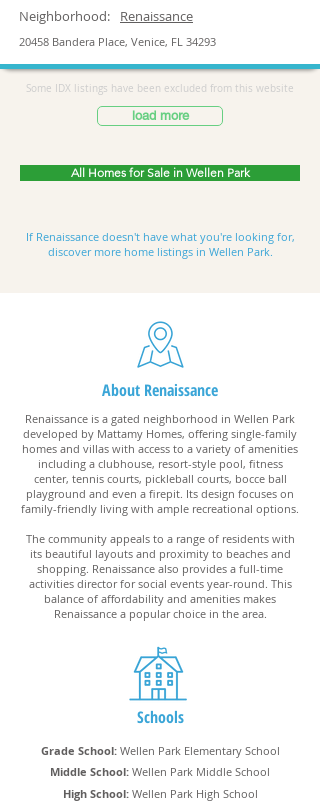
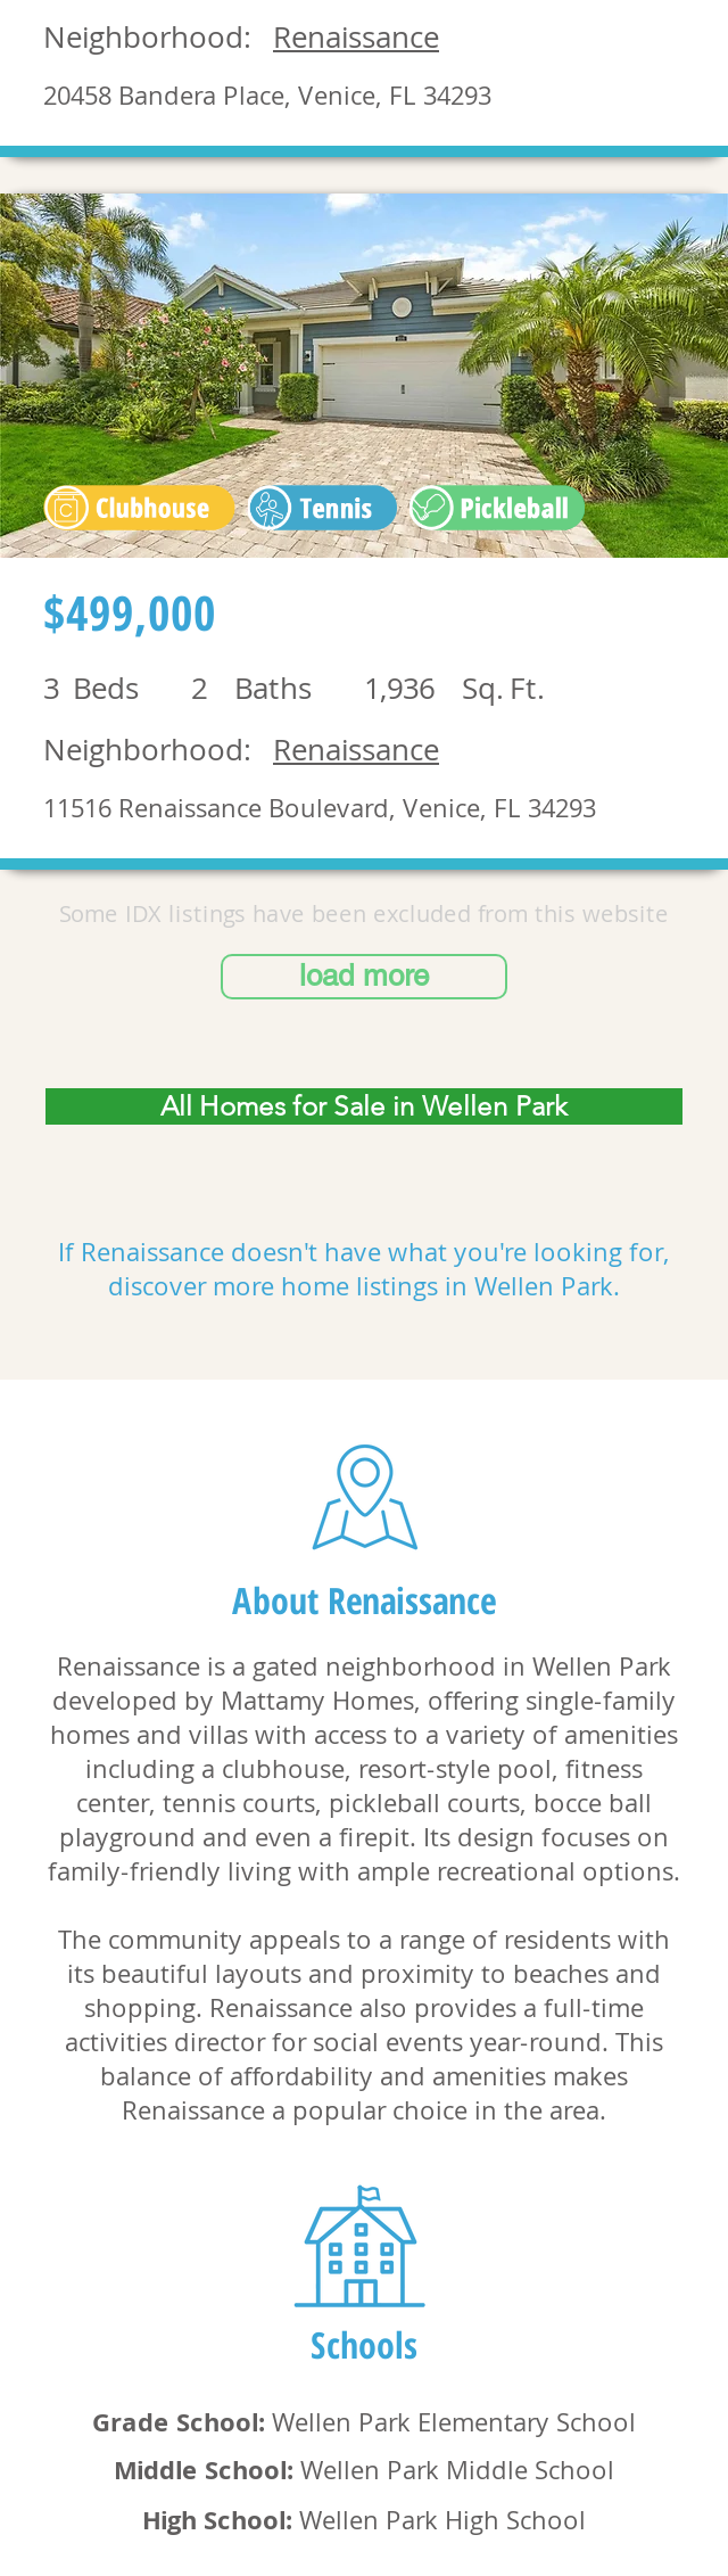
none -> [7,191,721,824] [image] | $499,000 | 1,936 | Sq. Ft. | 2 | 3 | Baths | Beds | Renaissance | Neighborhood: | 11516 Renaissance Boulevard, Venice, FL 34293

